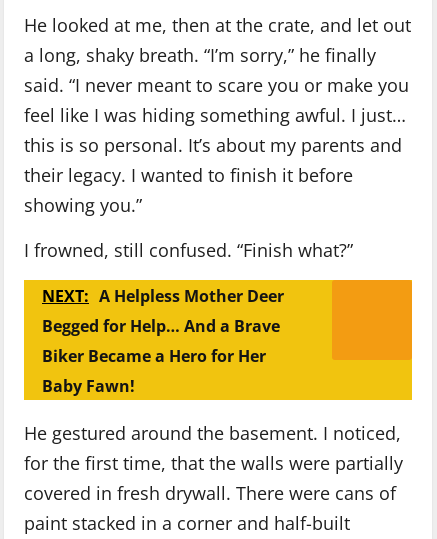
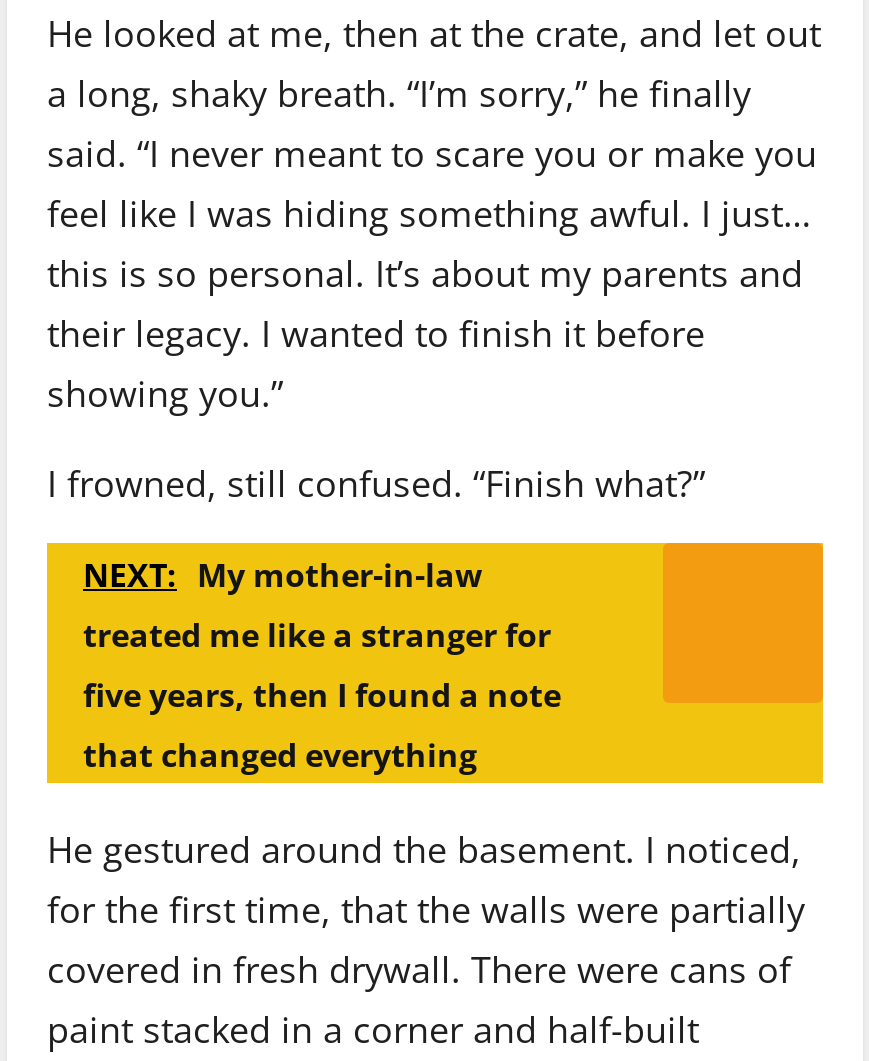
[42,285,284,397] NEXT: A Helpless Mother Deer | Begged for Help… And a Brave | Biker Became a Hero for Her | Baby Fawn! -> [83,553,561,777] NEXT: My mother-in-law | treated me like a stranger for | five years, then I found a note | that changed everything

